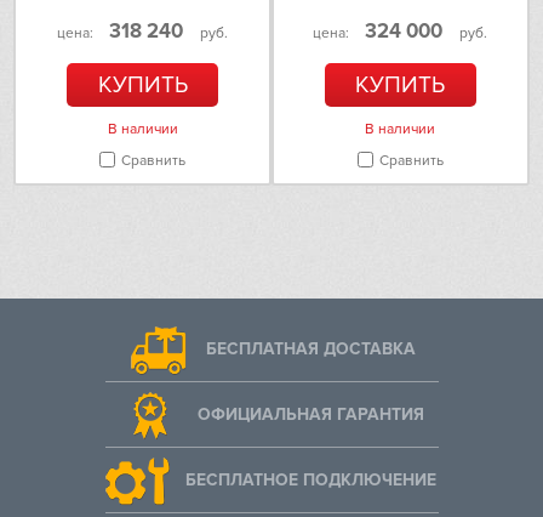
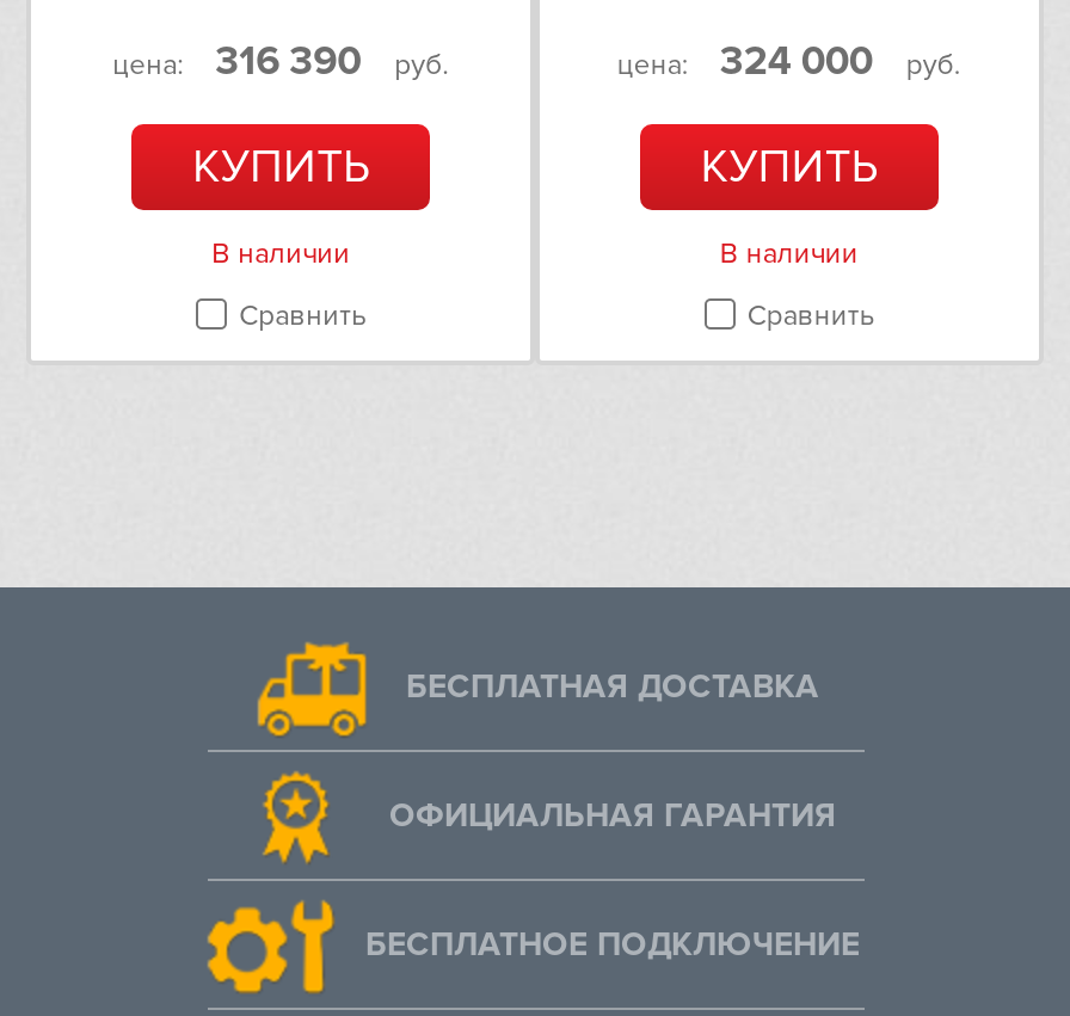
[57,20,228,44] цена: 318 240 руб. -> [112,39,449,87] цена: 316 390 руб.

